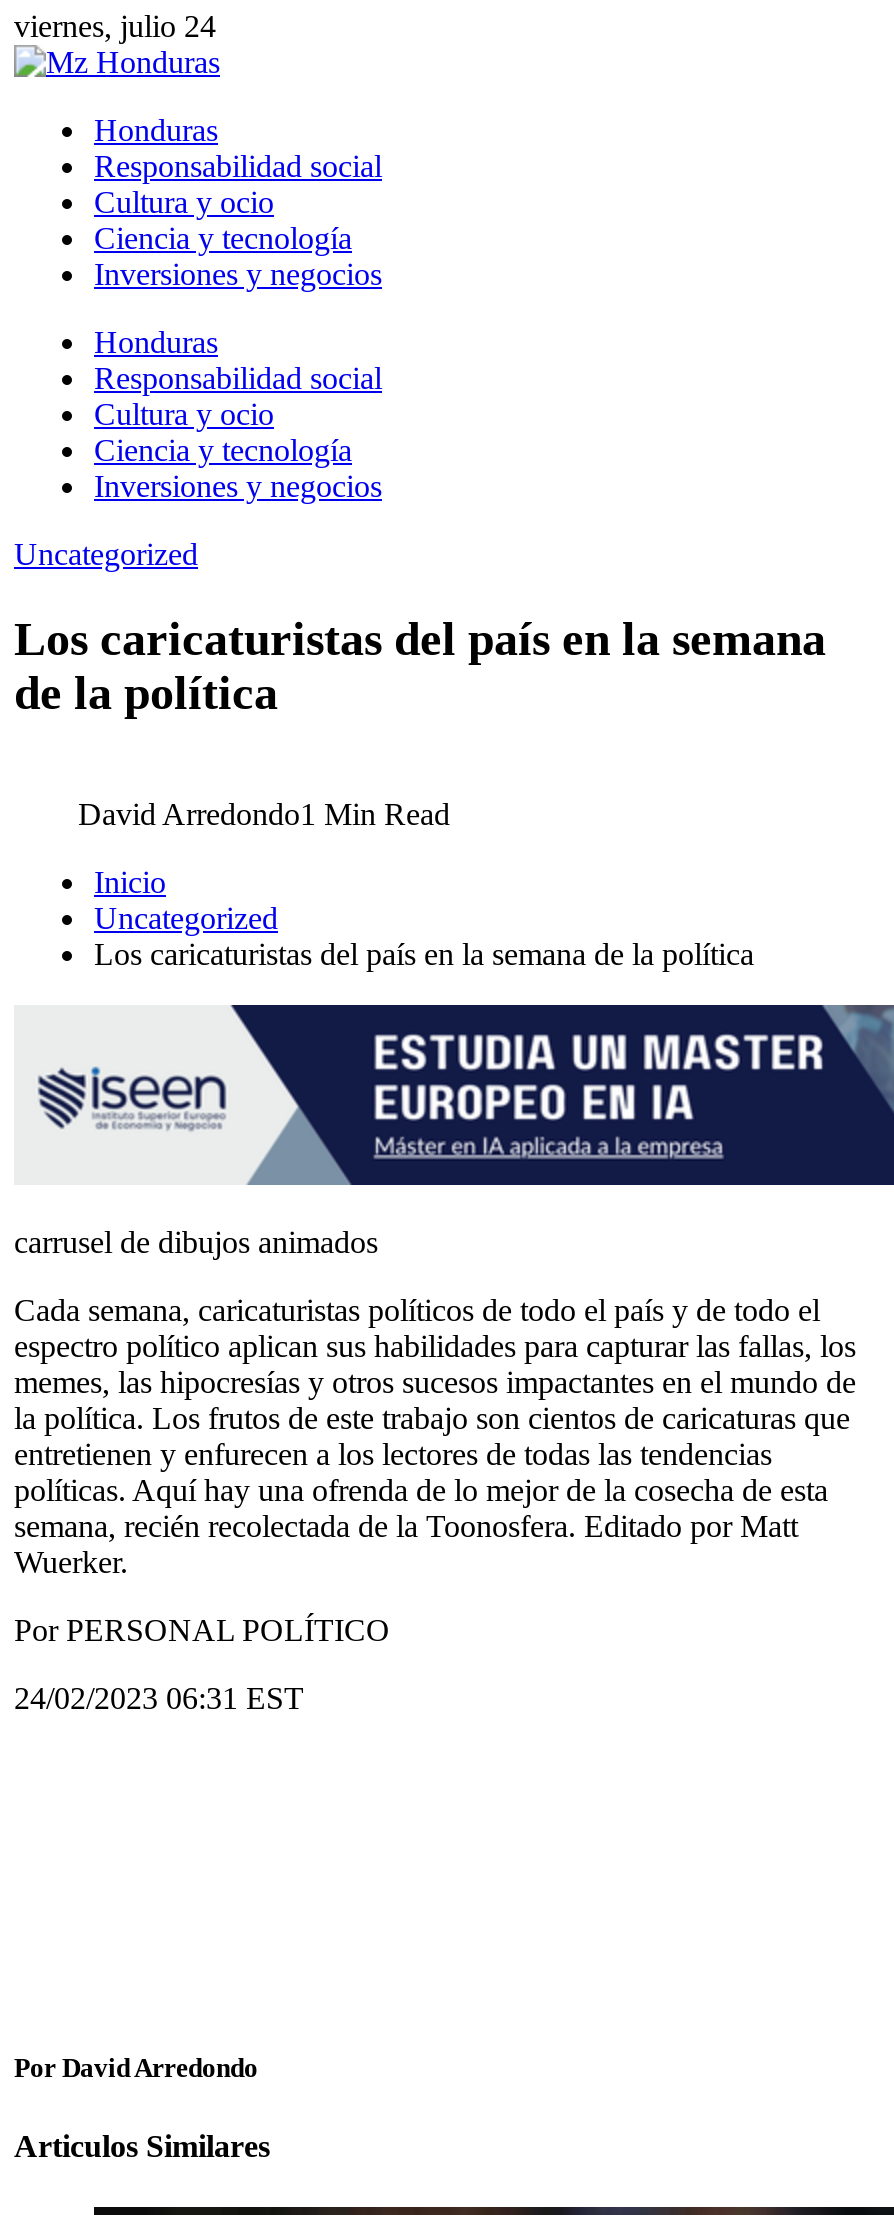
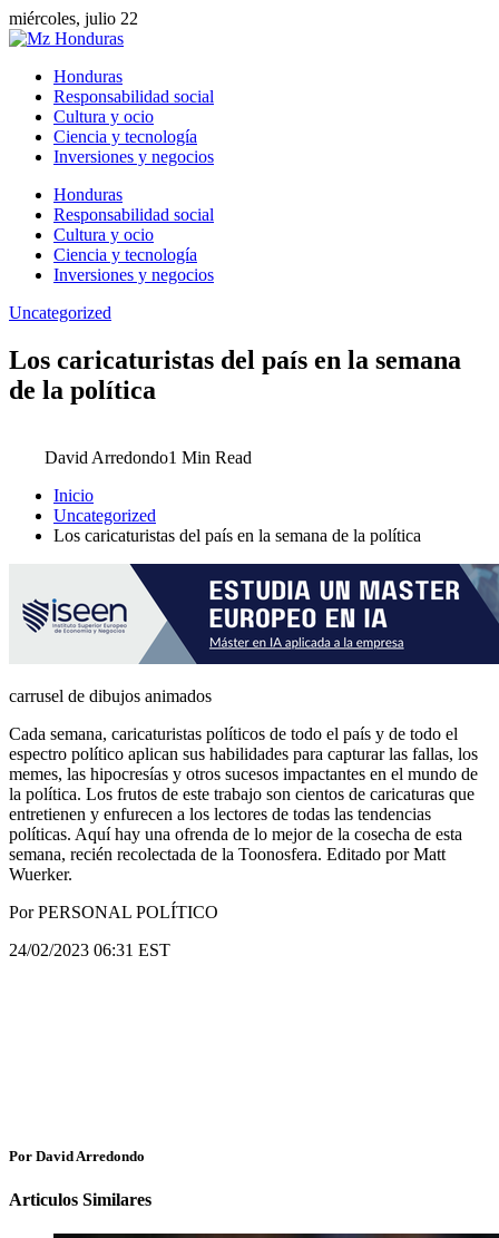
[14,9,216,43] viernes, julio 24 -> [9,9,138,28] miércoles, julio 22

